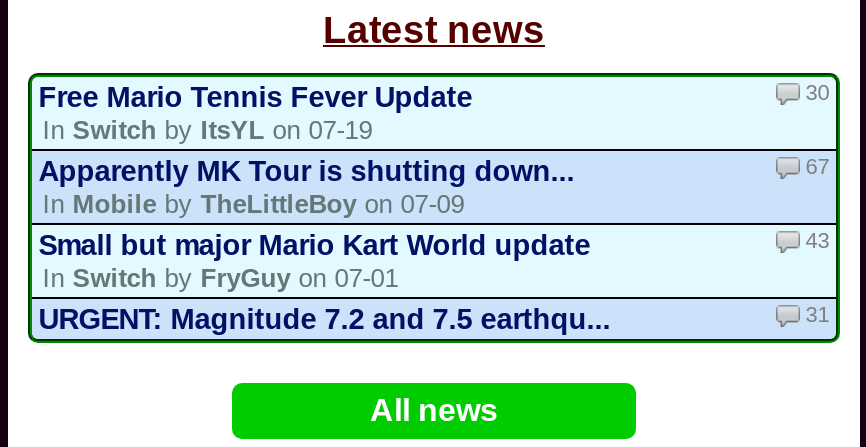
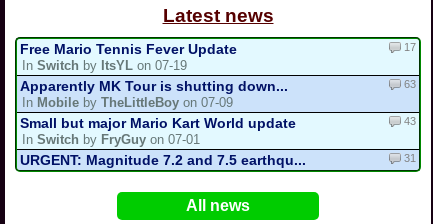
[800,81,830,105] 30 -> [401,41,416,53] 17
[800,155,830,179] 67 -> [401,78,416,90] 63

